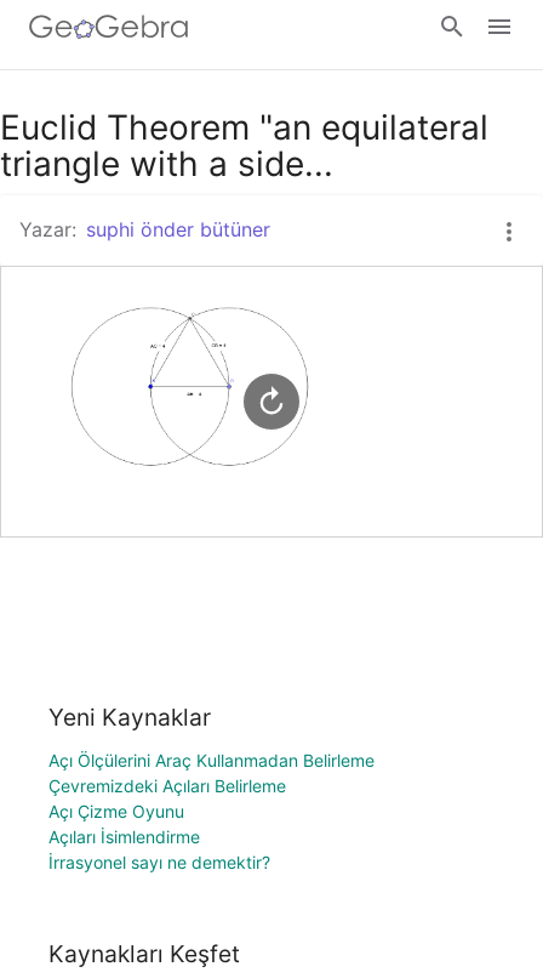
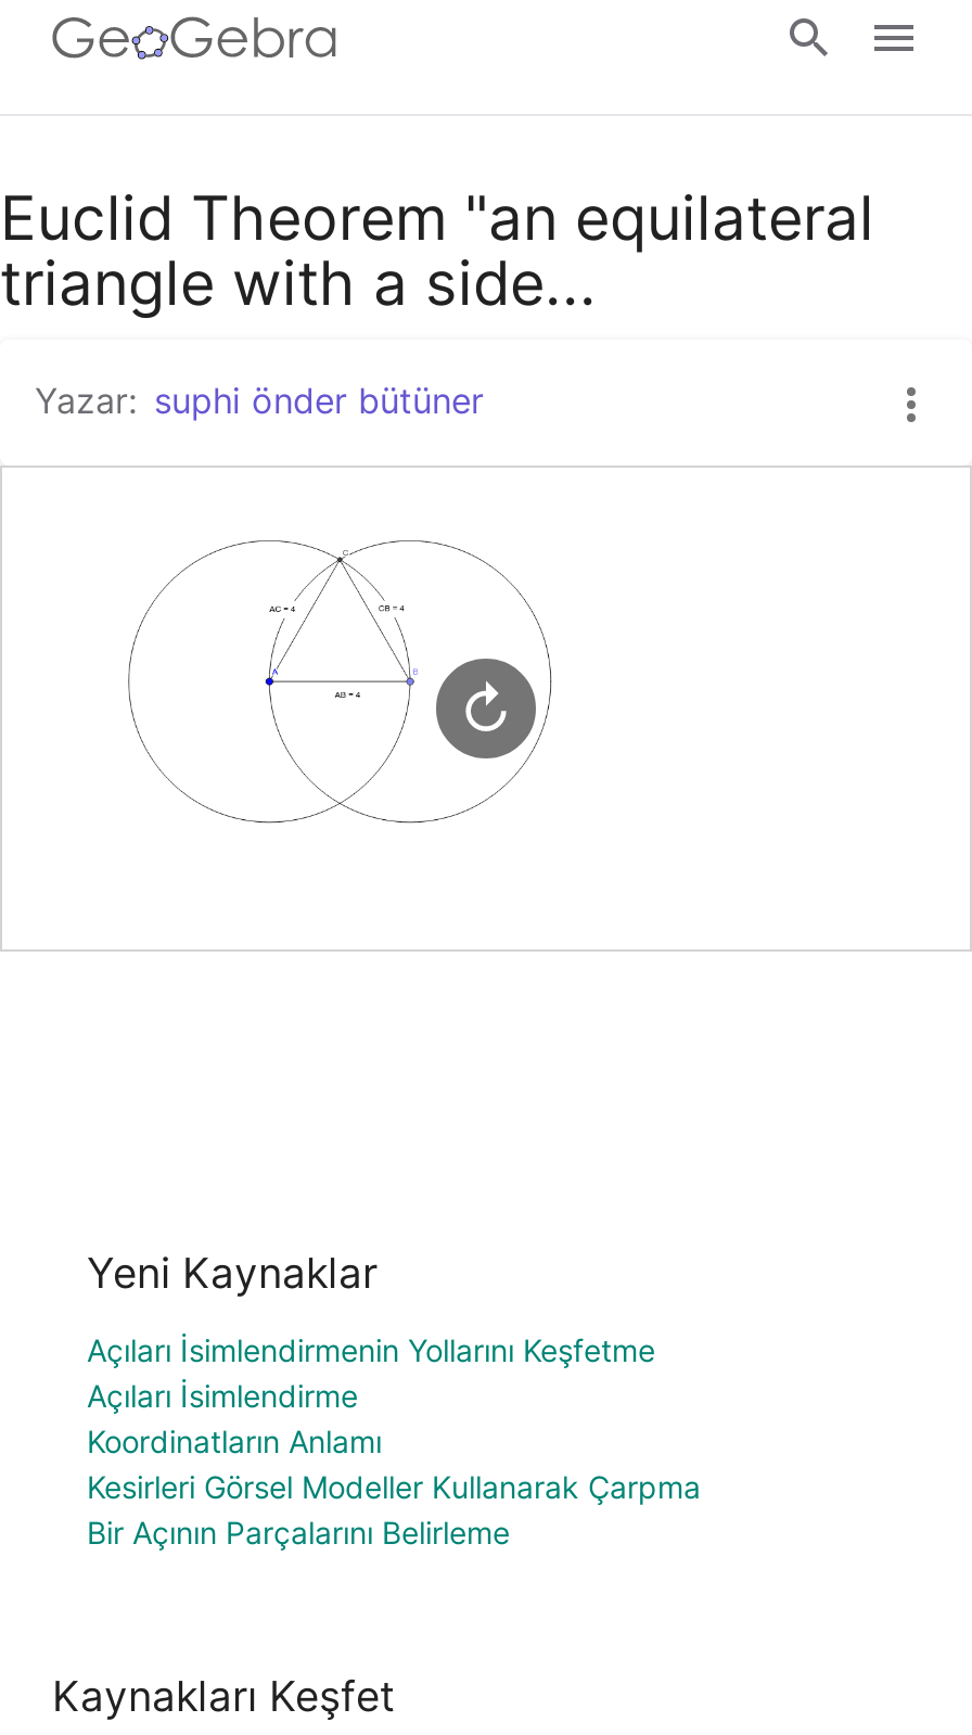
[48,750,375,821] Açı Ölçülerini Araç Kullanmadan Belirleme | Çevremizdeki Açıları Belirleme | Açı Çizme Oyunu -> [87,1331,655,1368] Açıları İsimlendirmenin Yollarını Keşfetme
moved [48,826,200,847] -> [87,1376,358,1413]: Açıları İsimlendirme
[48,852,270,872] İrrasyonel sayı ne demektir? -> [87,1422,701,1550] Koordinatların Anlamı | Kesirleri Görsel Modeller Kullanarak Çarpma | Bir Açının Parçalarını Belirleme

